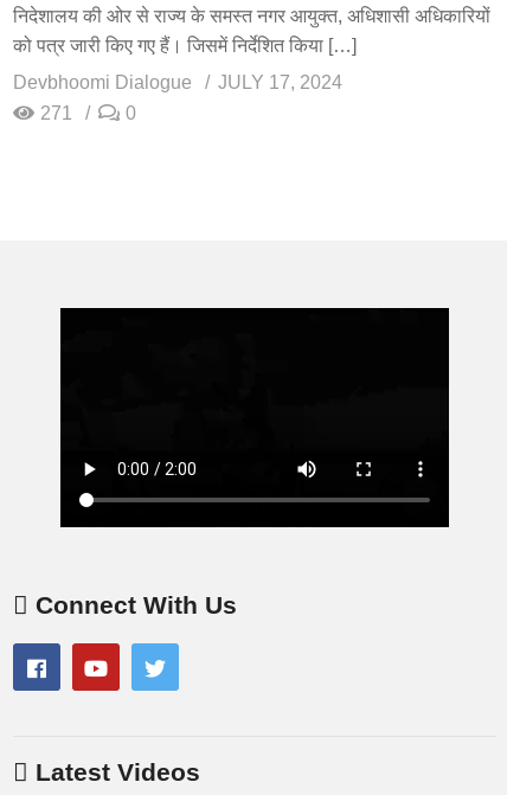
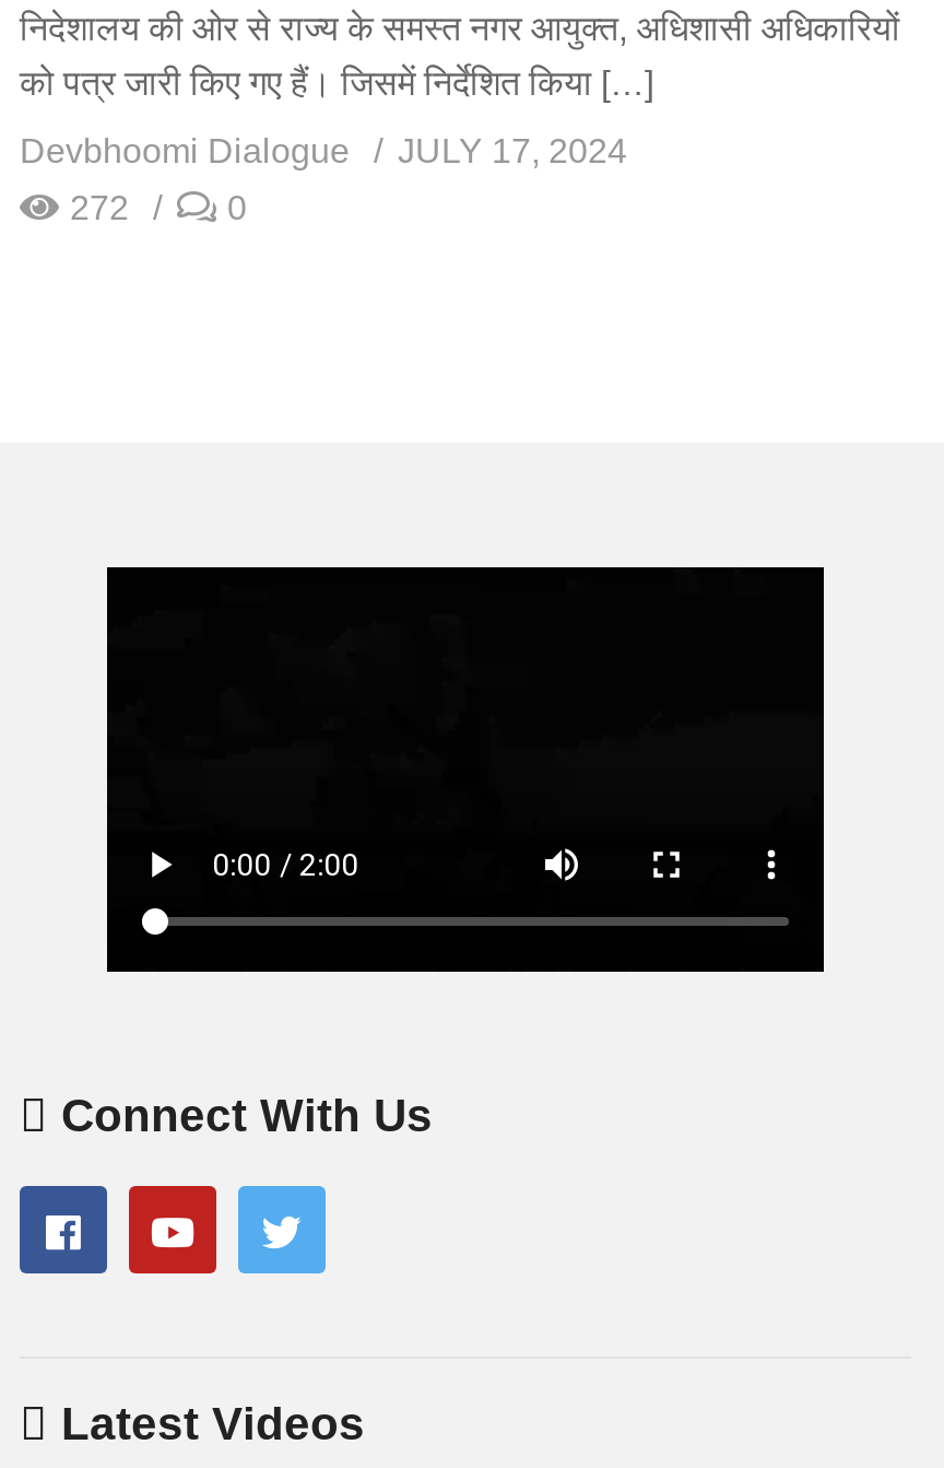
[40,103,72,123] 271 -> [70,190,129,227] 272

